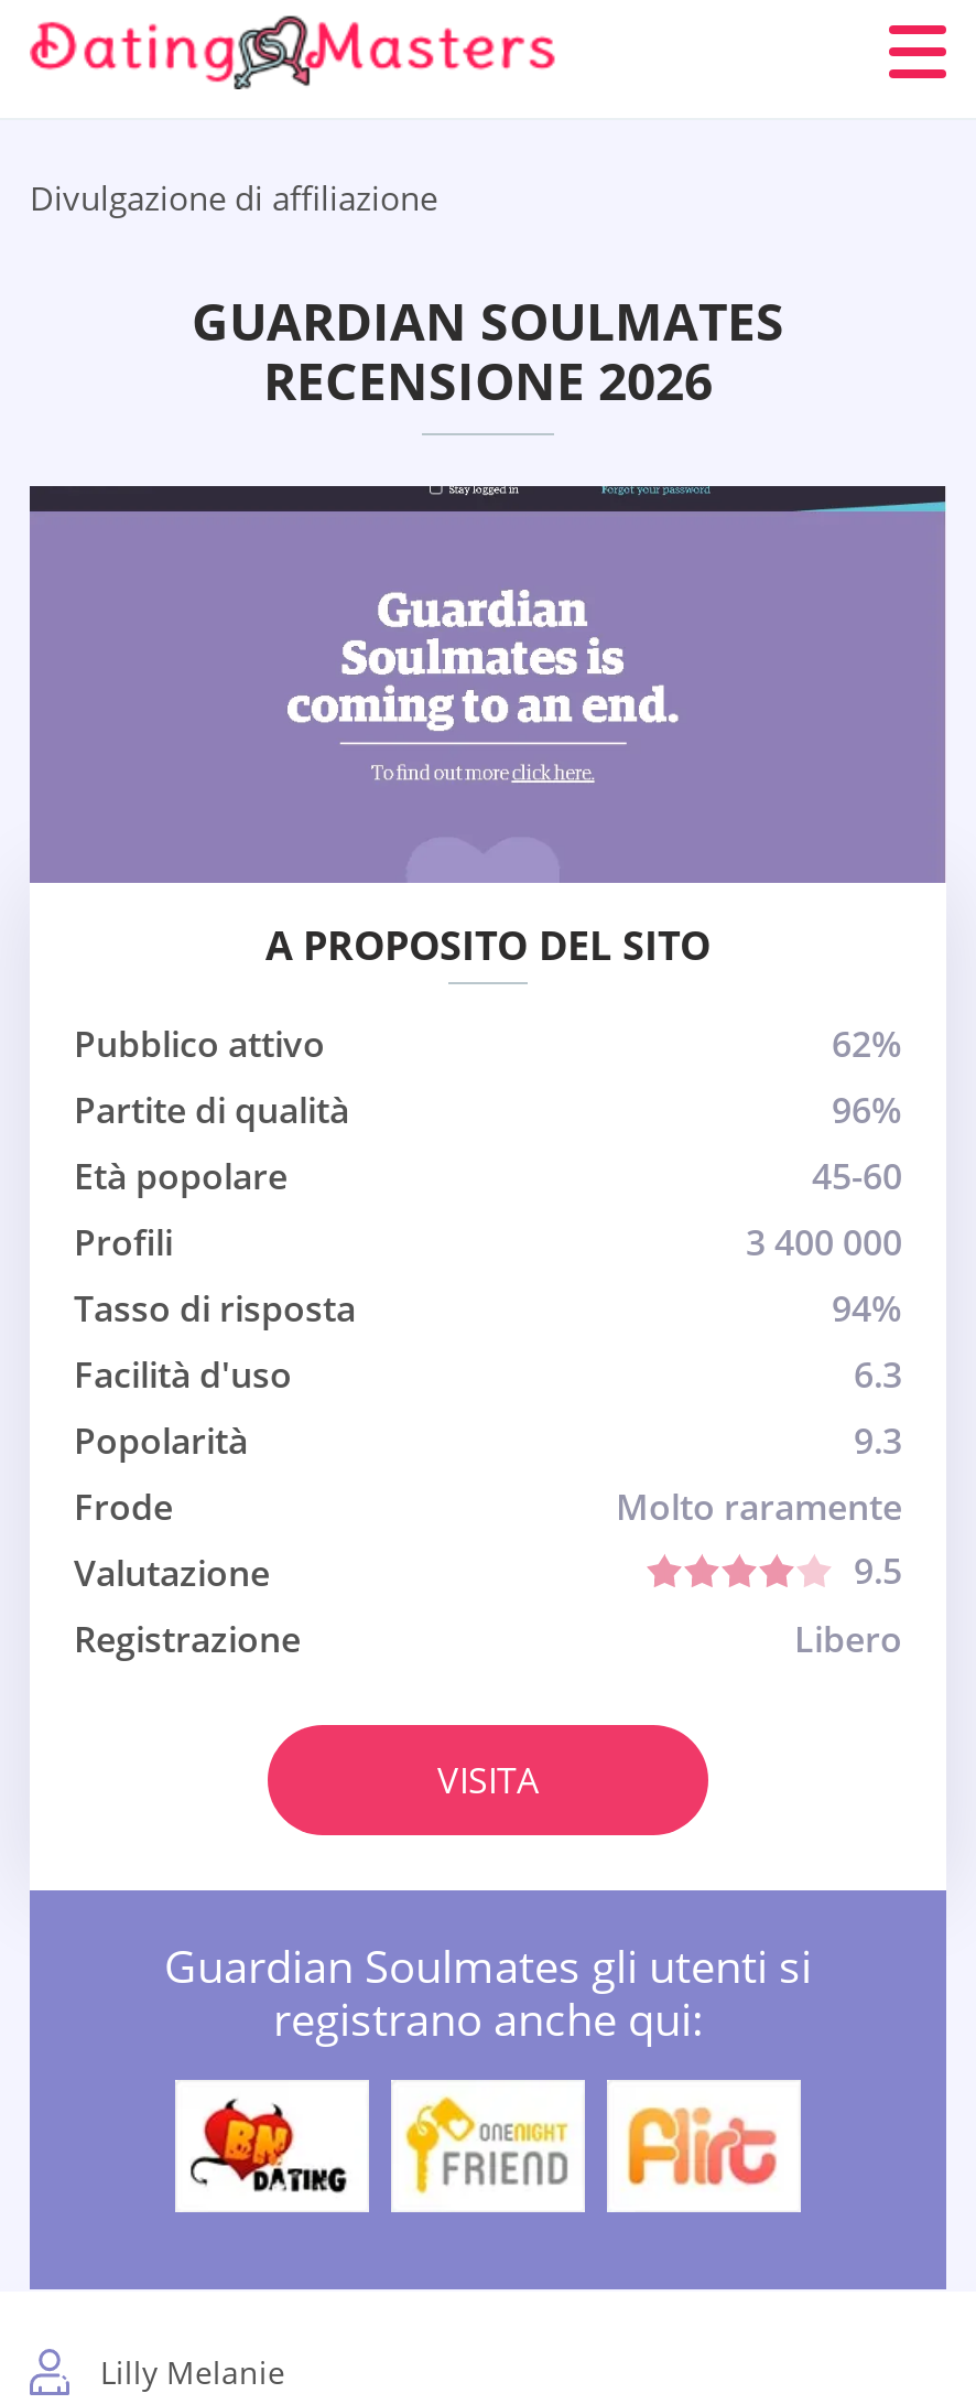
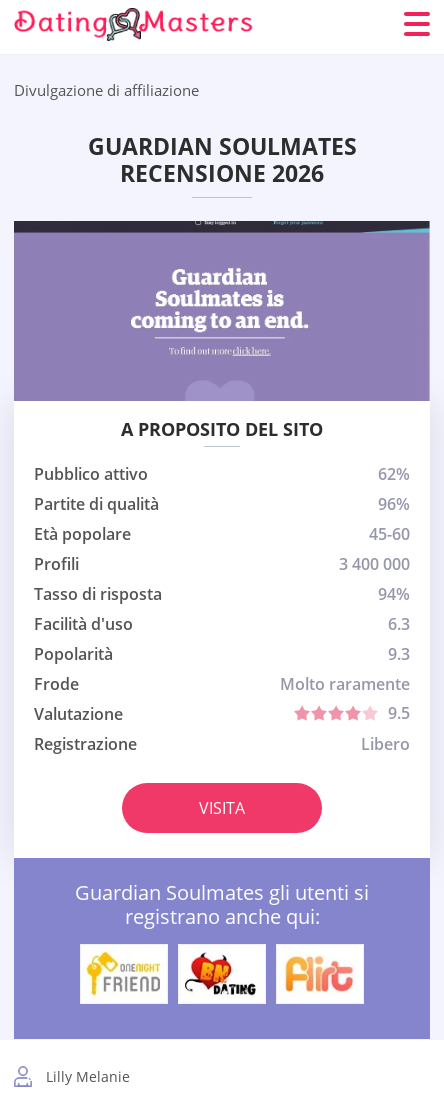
[188,2098,351,2195] [image] -> [85,951,161,997] [image]
[402,2095,570,2197] [image] -> [184,952,258,996] [image]

